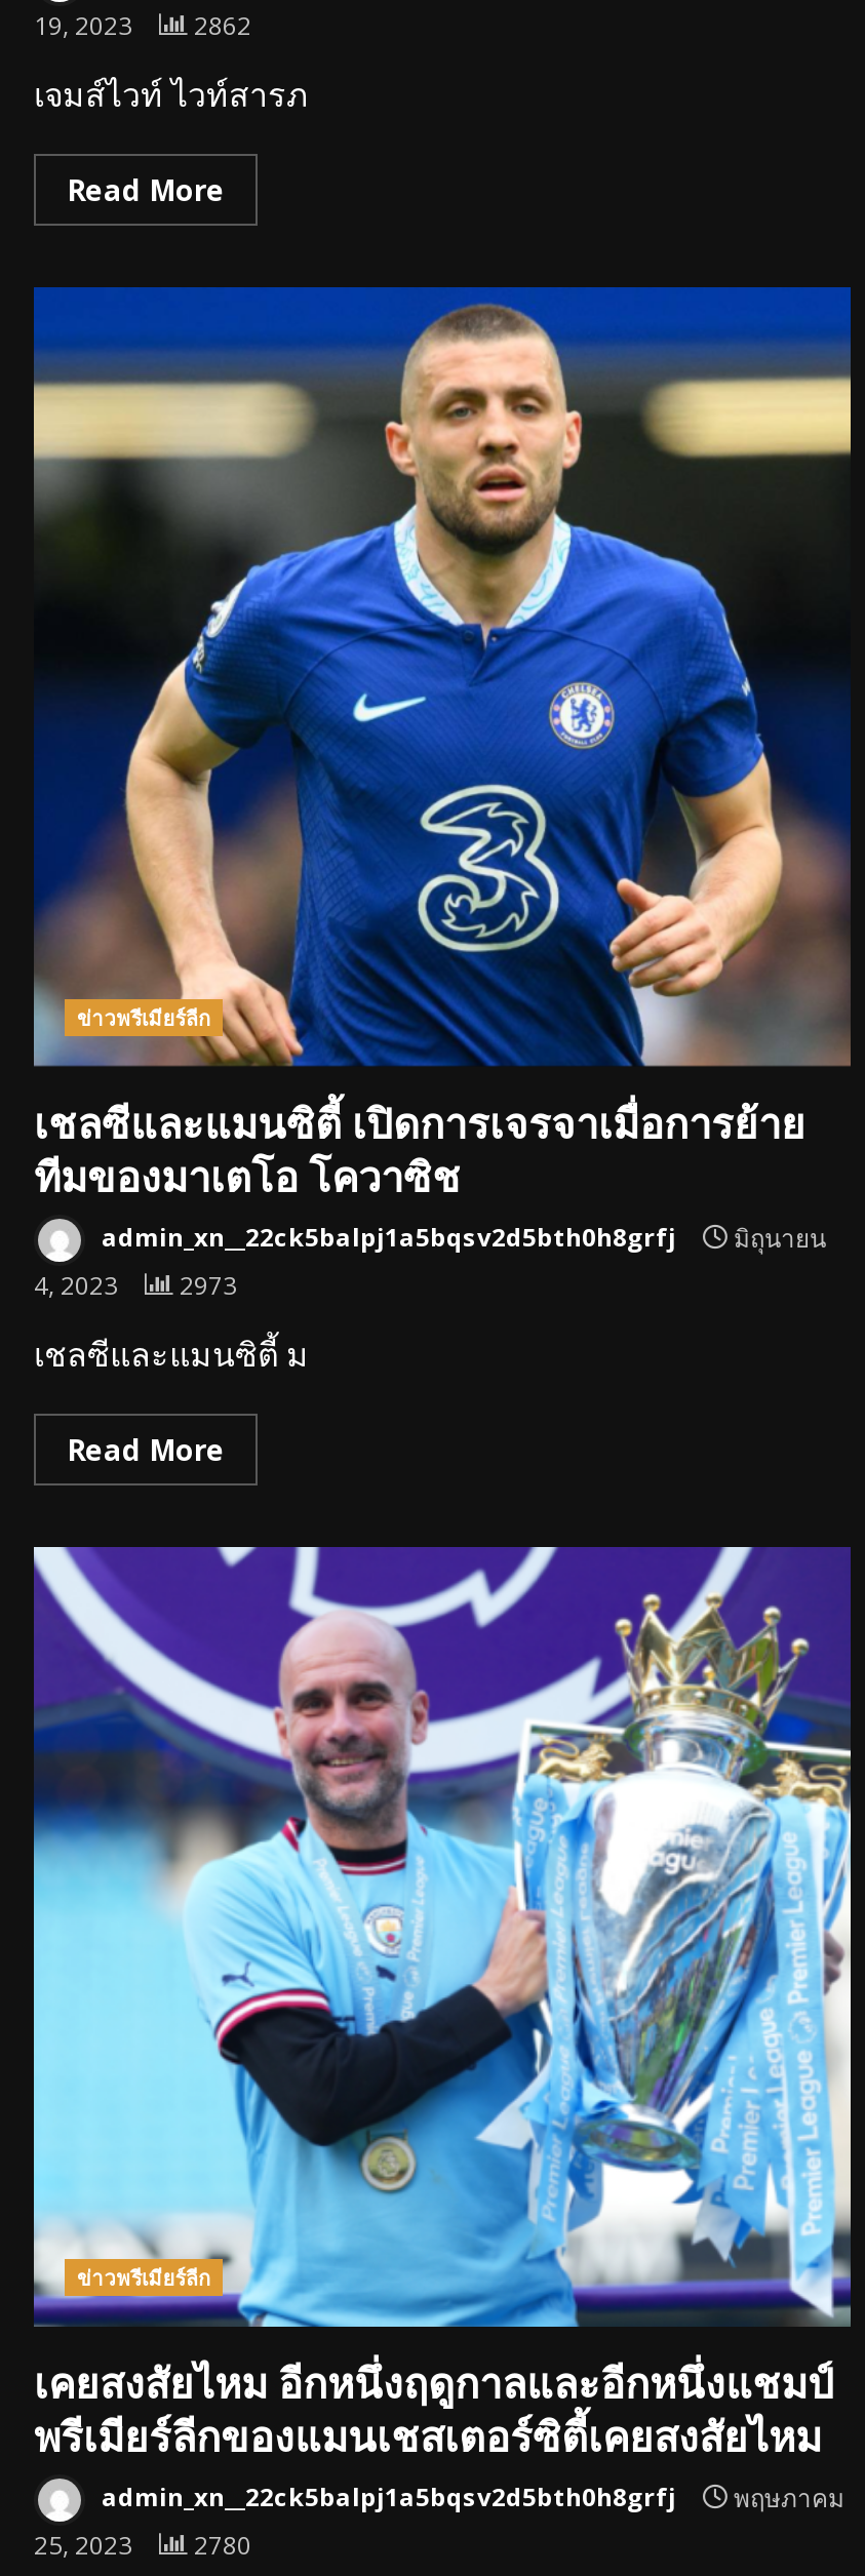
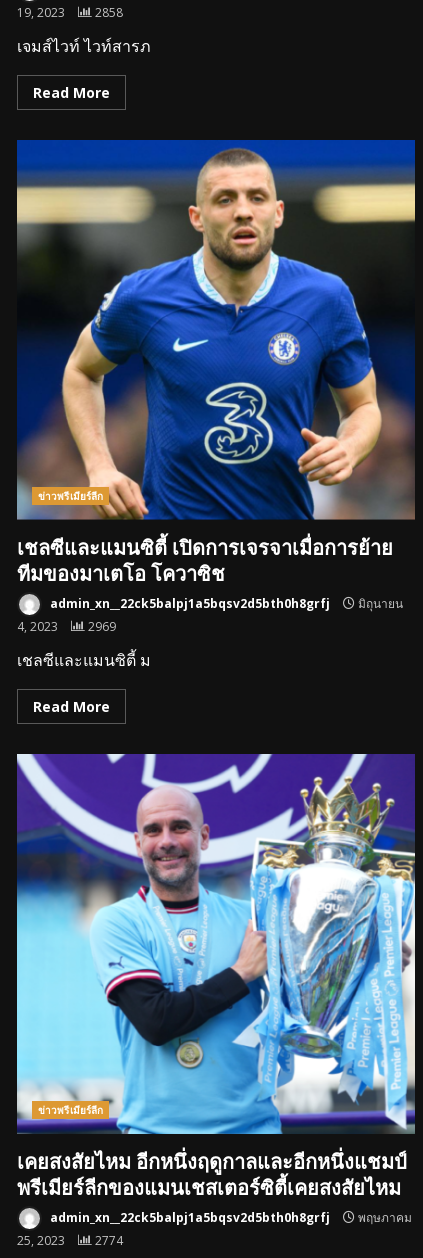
[34,8,251,43] 19, 2023 2862 -> [17,4,123,21] 19, 2023 2858
[34,1268,237,1303] 4, 2023 2973 -> [17,618,116,635] 4, 2023 2969
[34,2528,251,2563] 25, 2023 2780 -> [17,1232,123,1249] 25, 2023 2774

